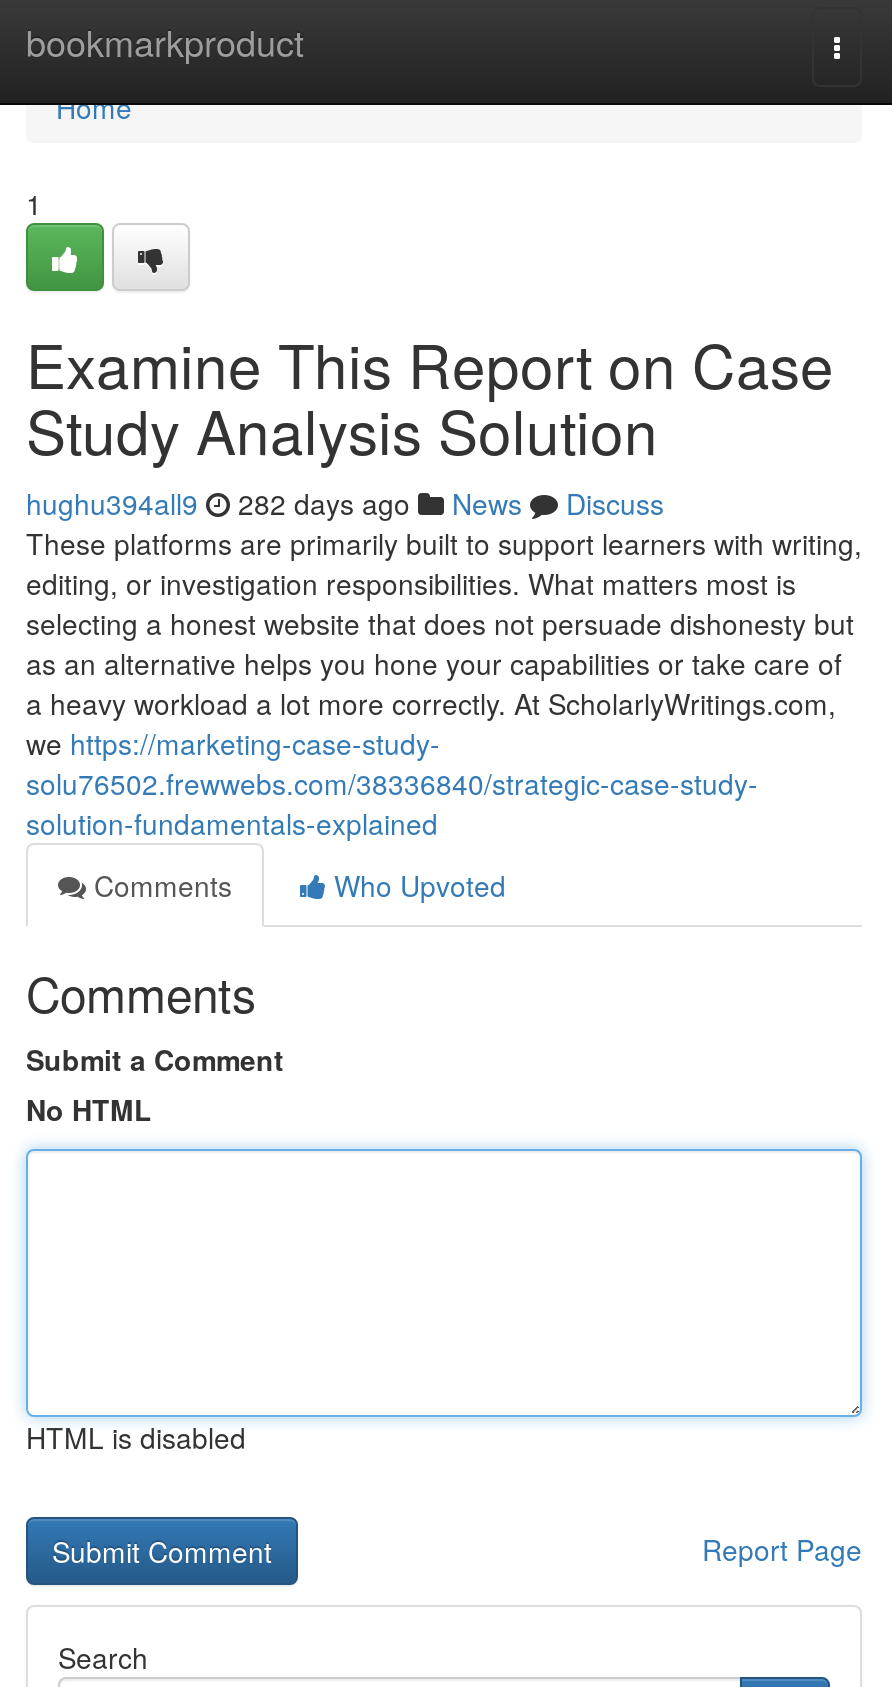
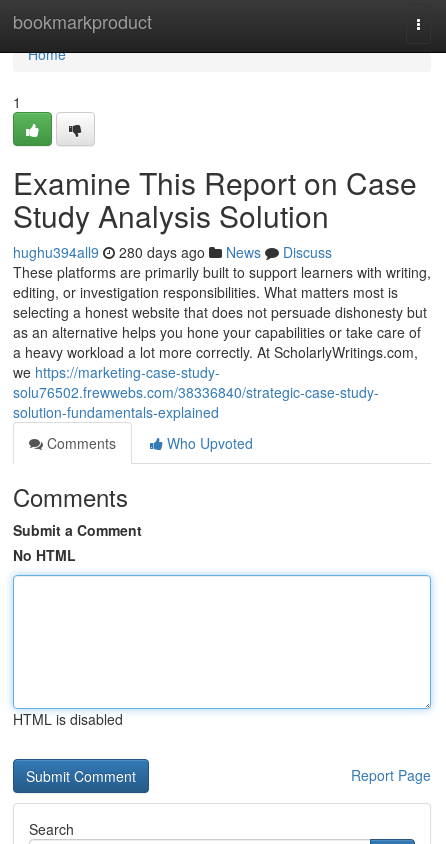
[26,483,664,523] hughu394all9 282 days ago News Discuss -> [13,242,332,262] hughu394all9 280 days ago News Discuss

